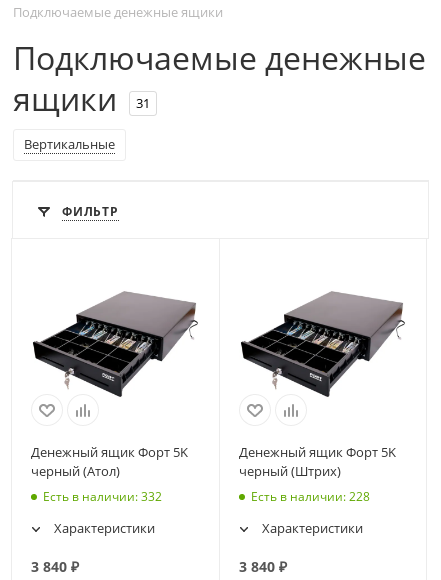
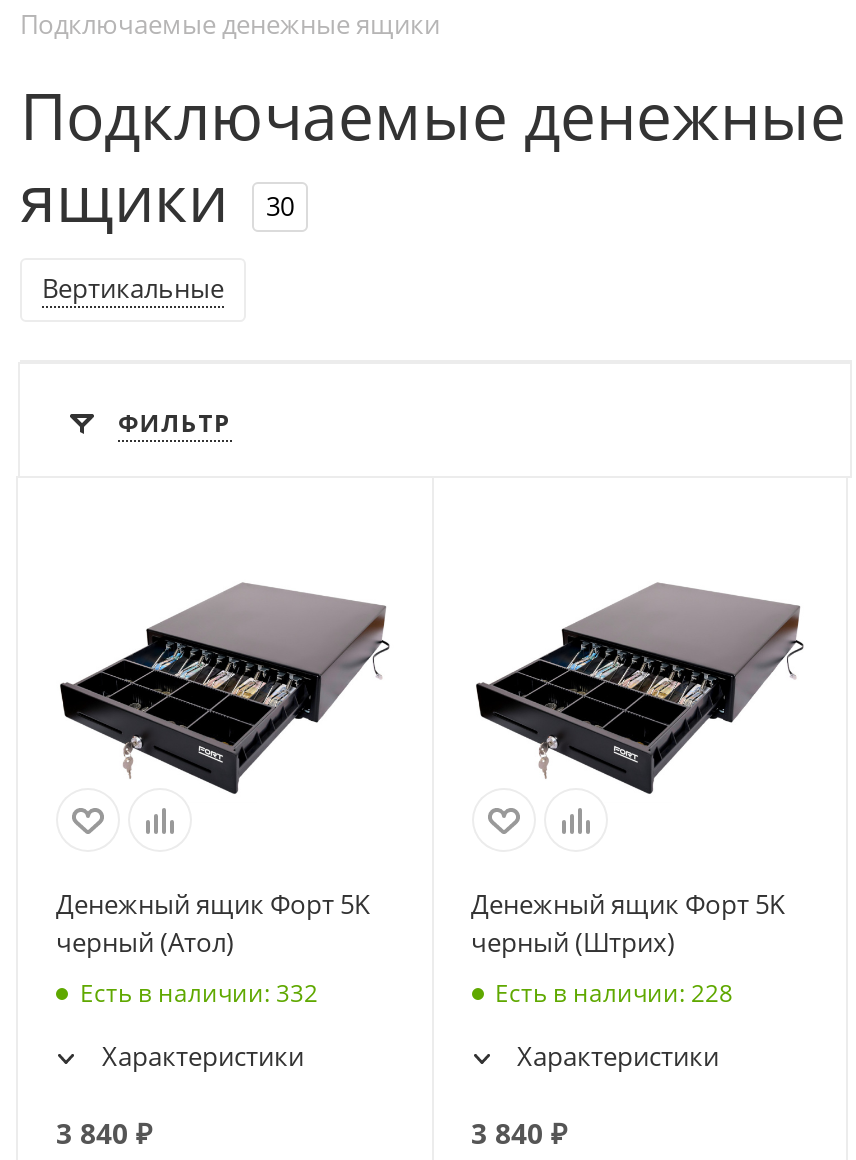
[13,77,150,120] ящики 31 -> [20,154,294,240] ящики 30

